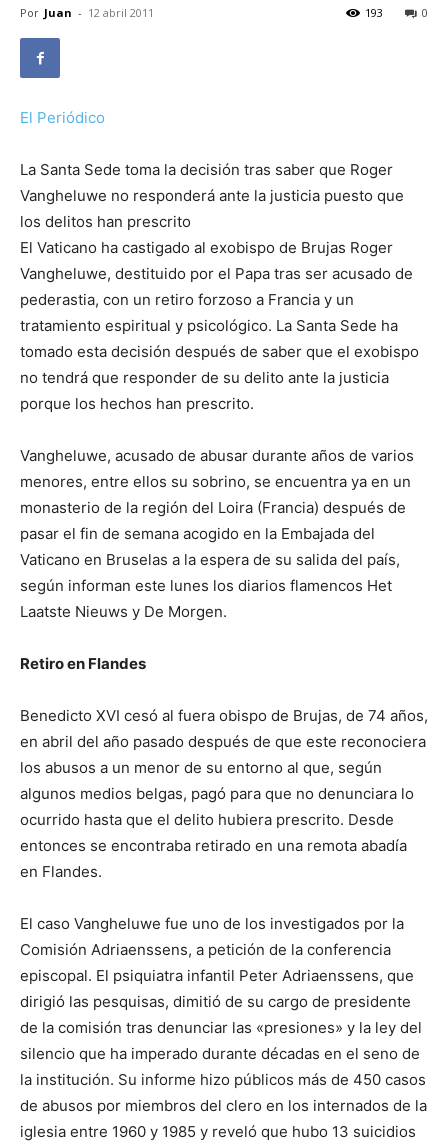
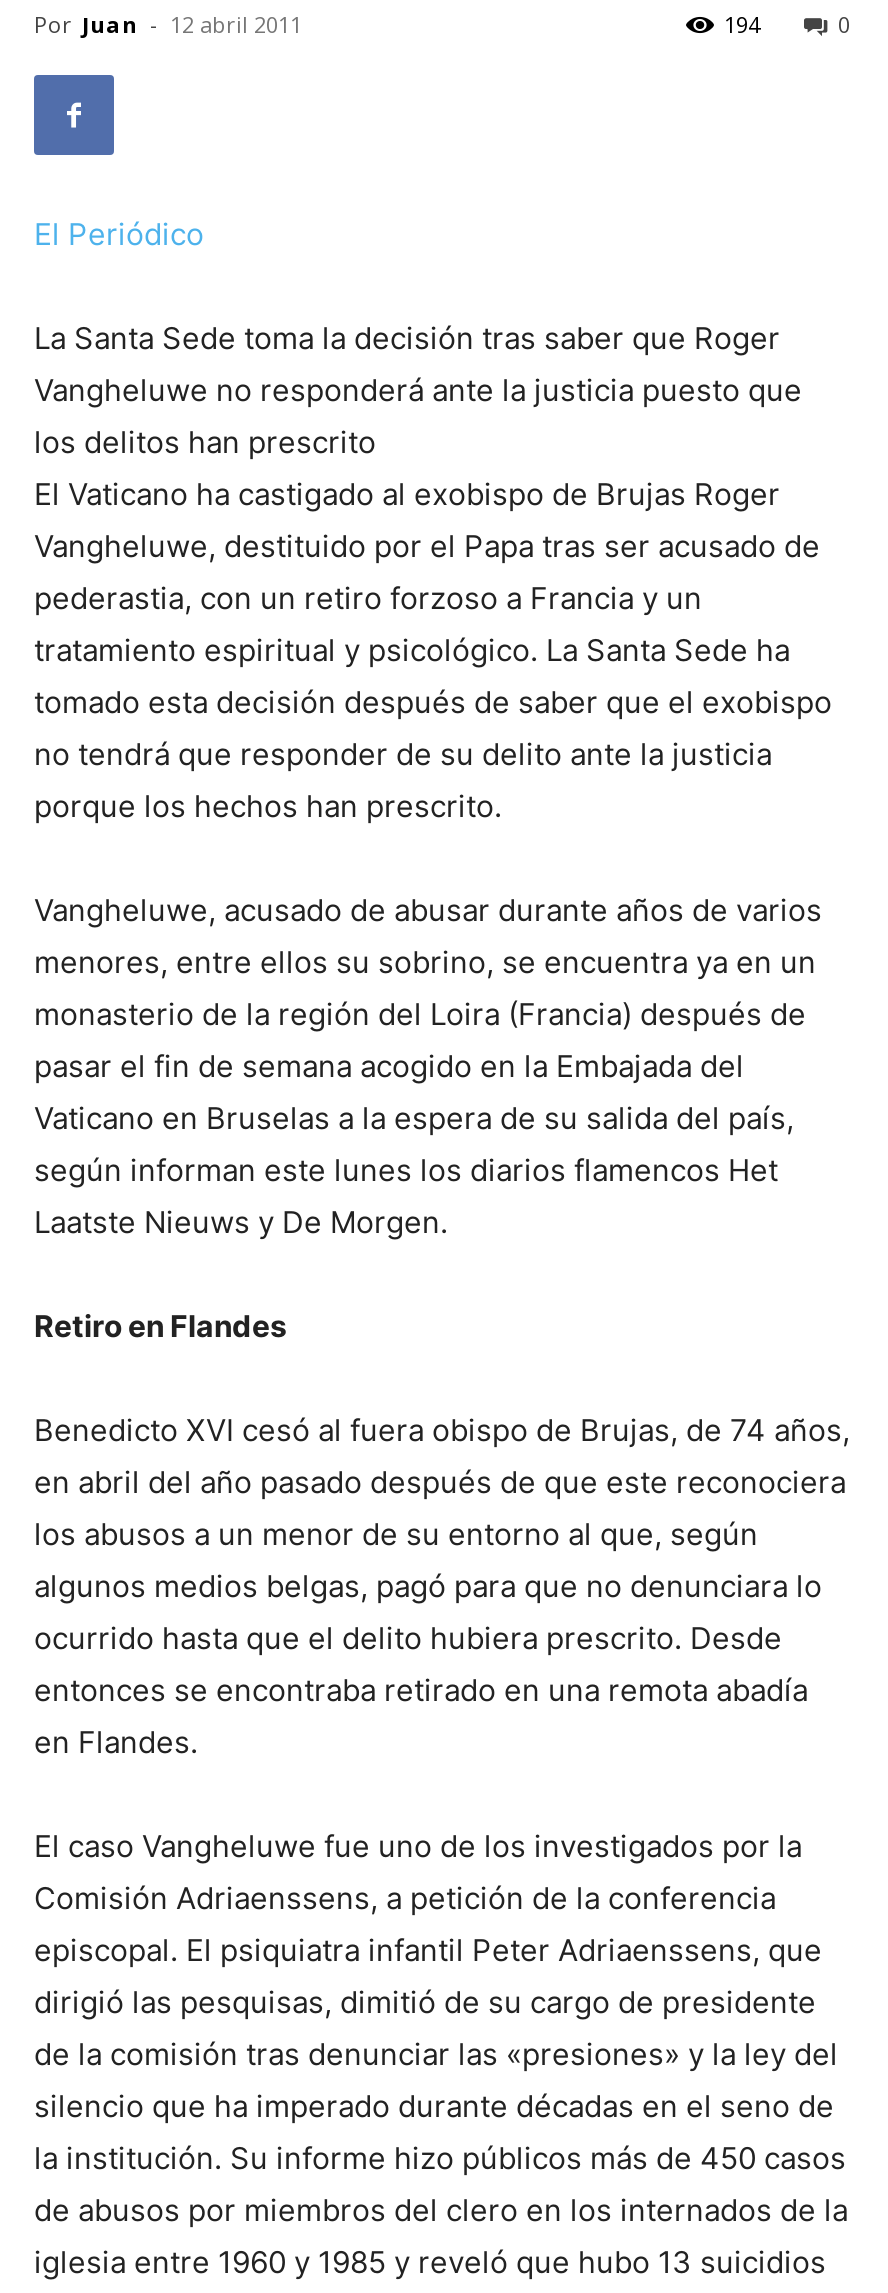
[365,5,383,20] 193 -> [724,10,760,40] 194

